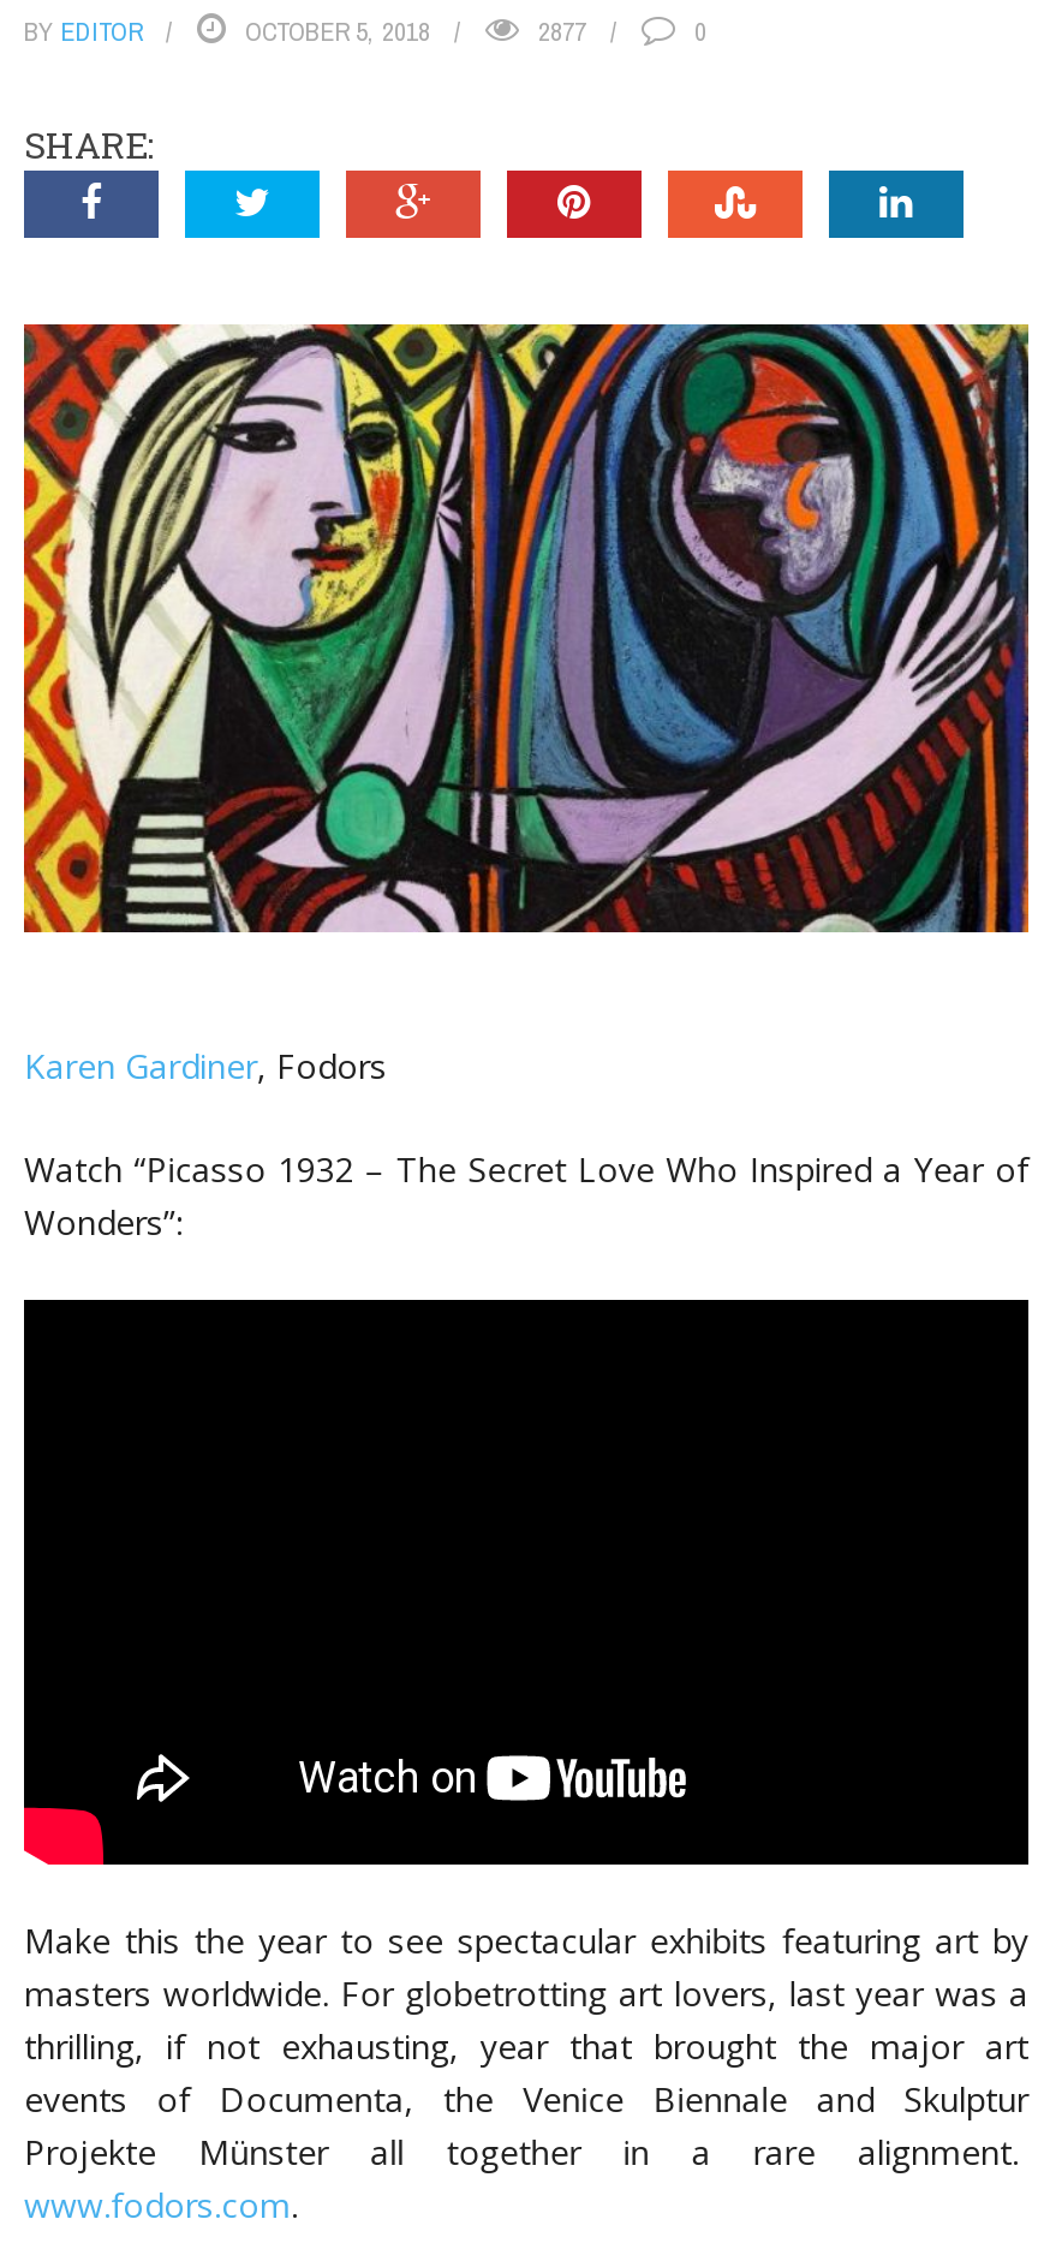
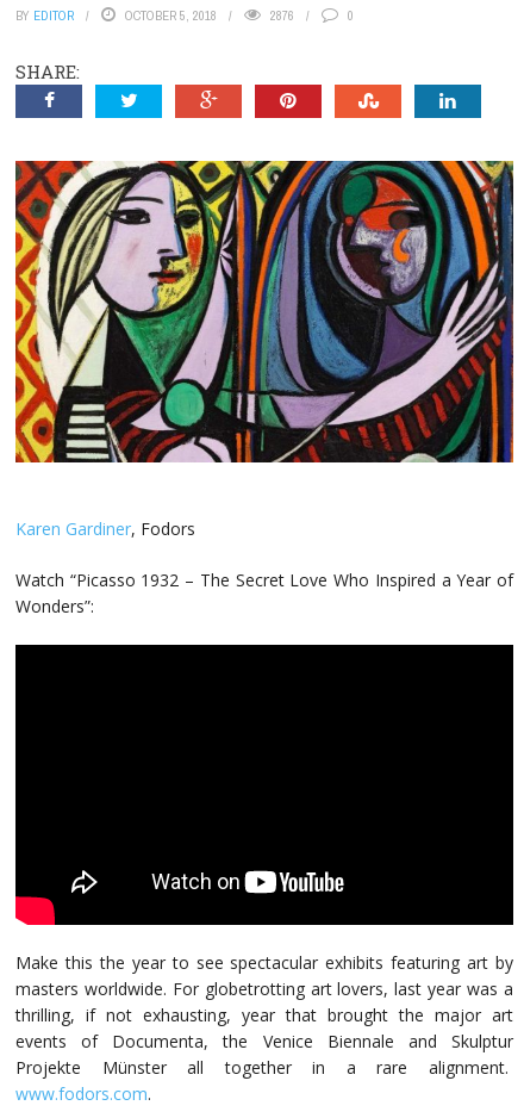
[538,13,586,47] 2877 -> [270,7,294,23] 2876

